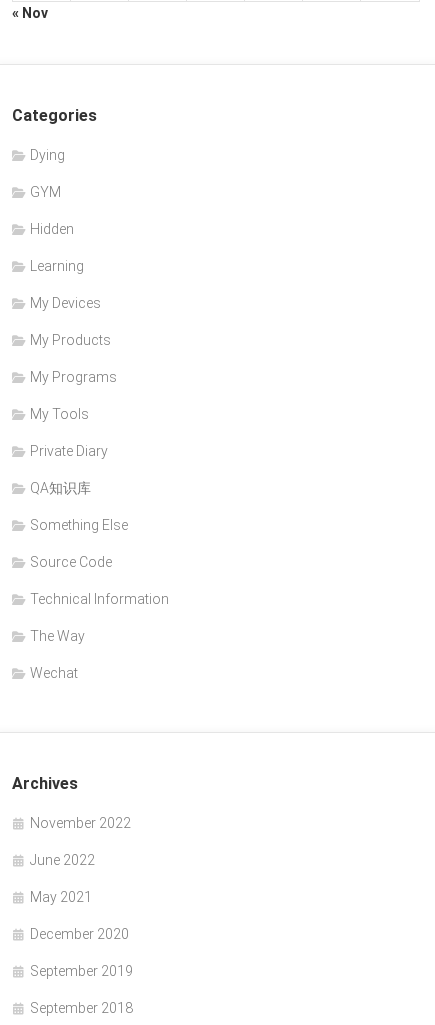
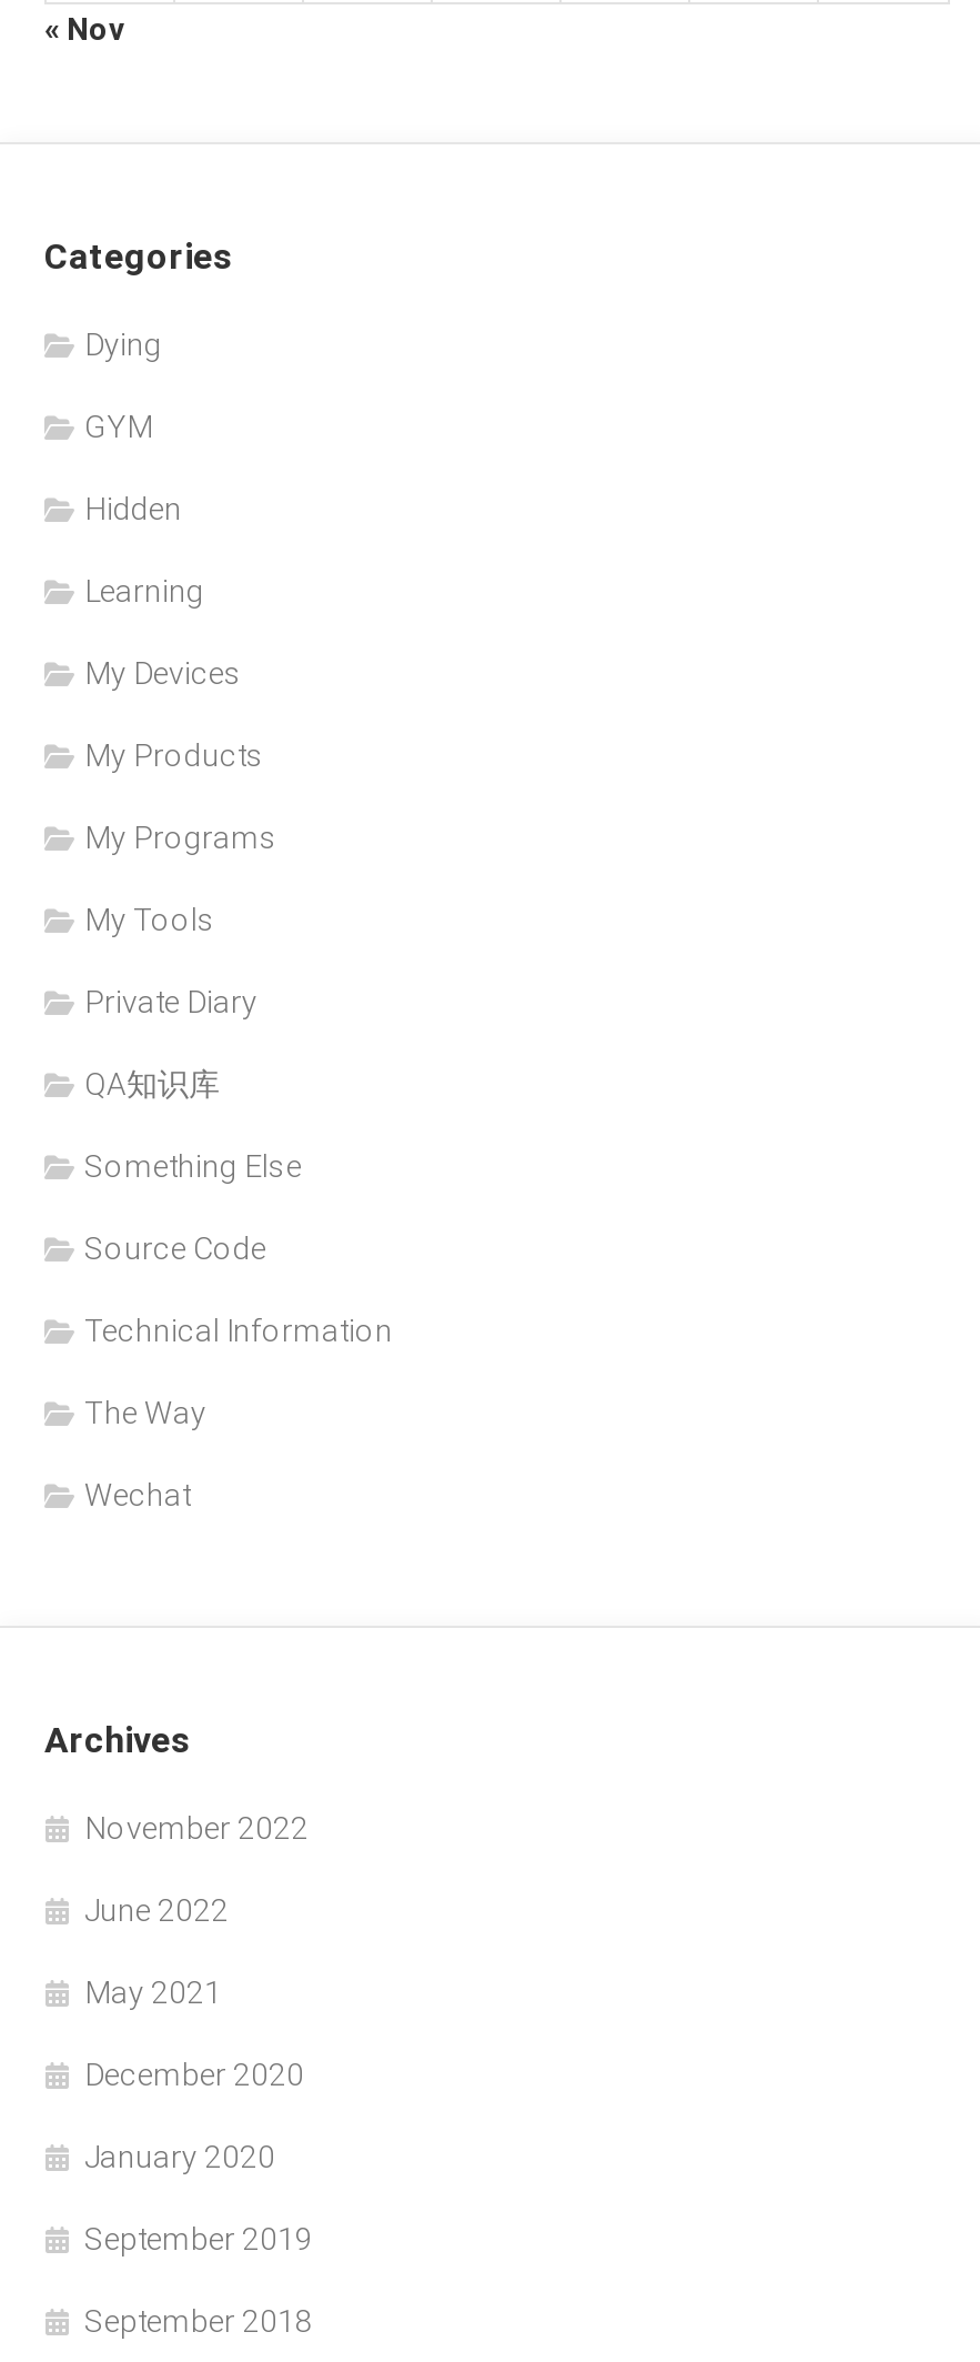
none -> [84,2139,275,2174] January 2020

